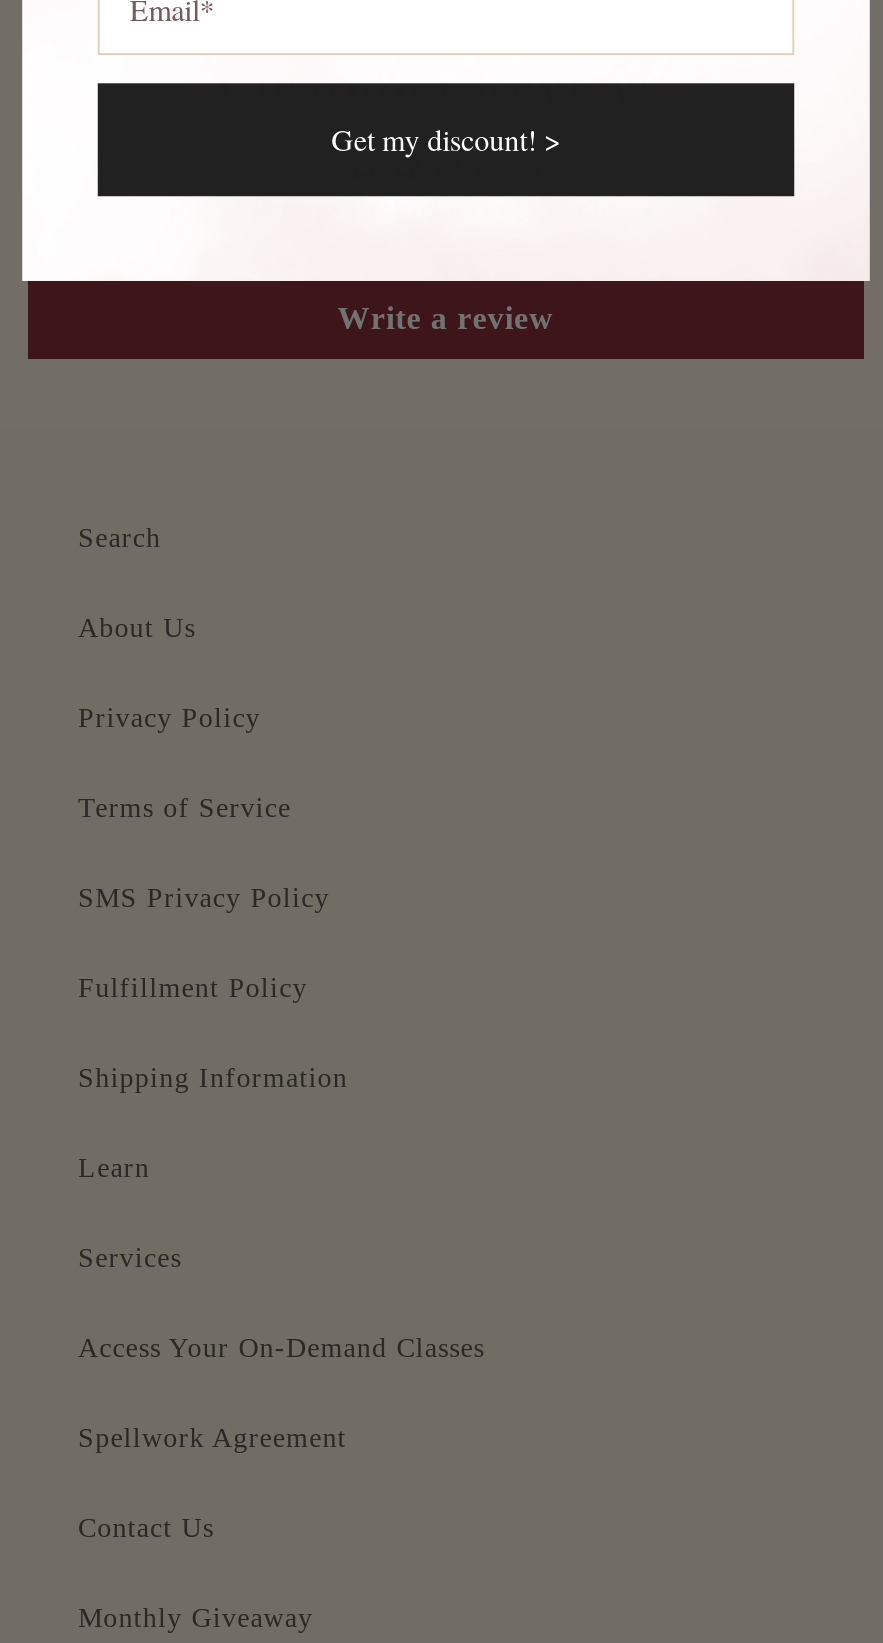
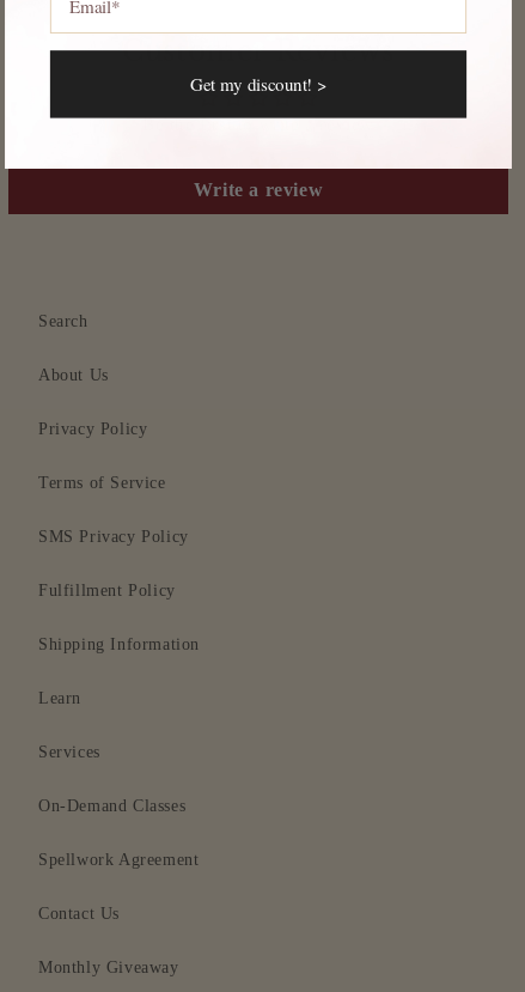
[78,1333,485,1363] Access Your On-Demand Classes -> [38,797,186,815] On-Demand Classes

